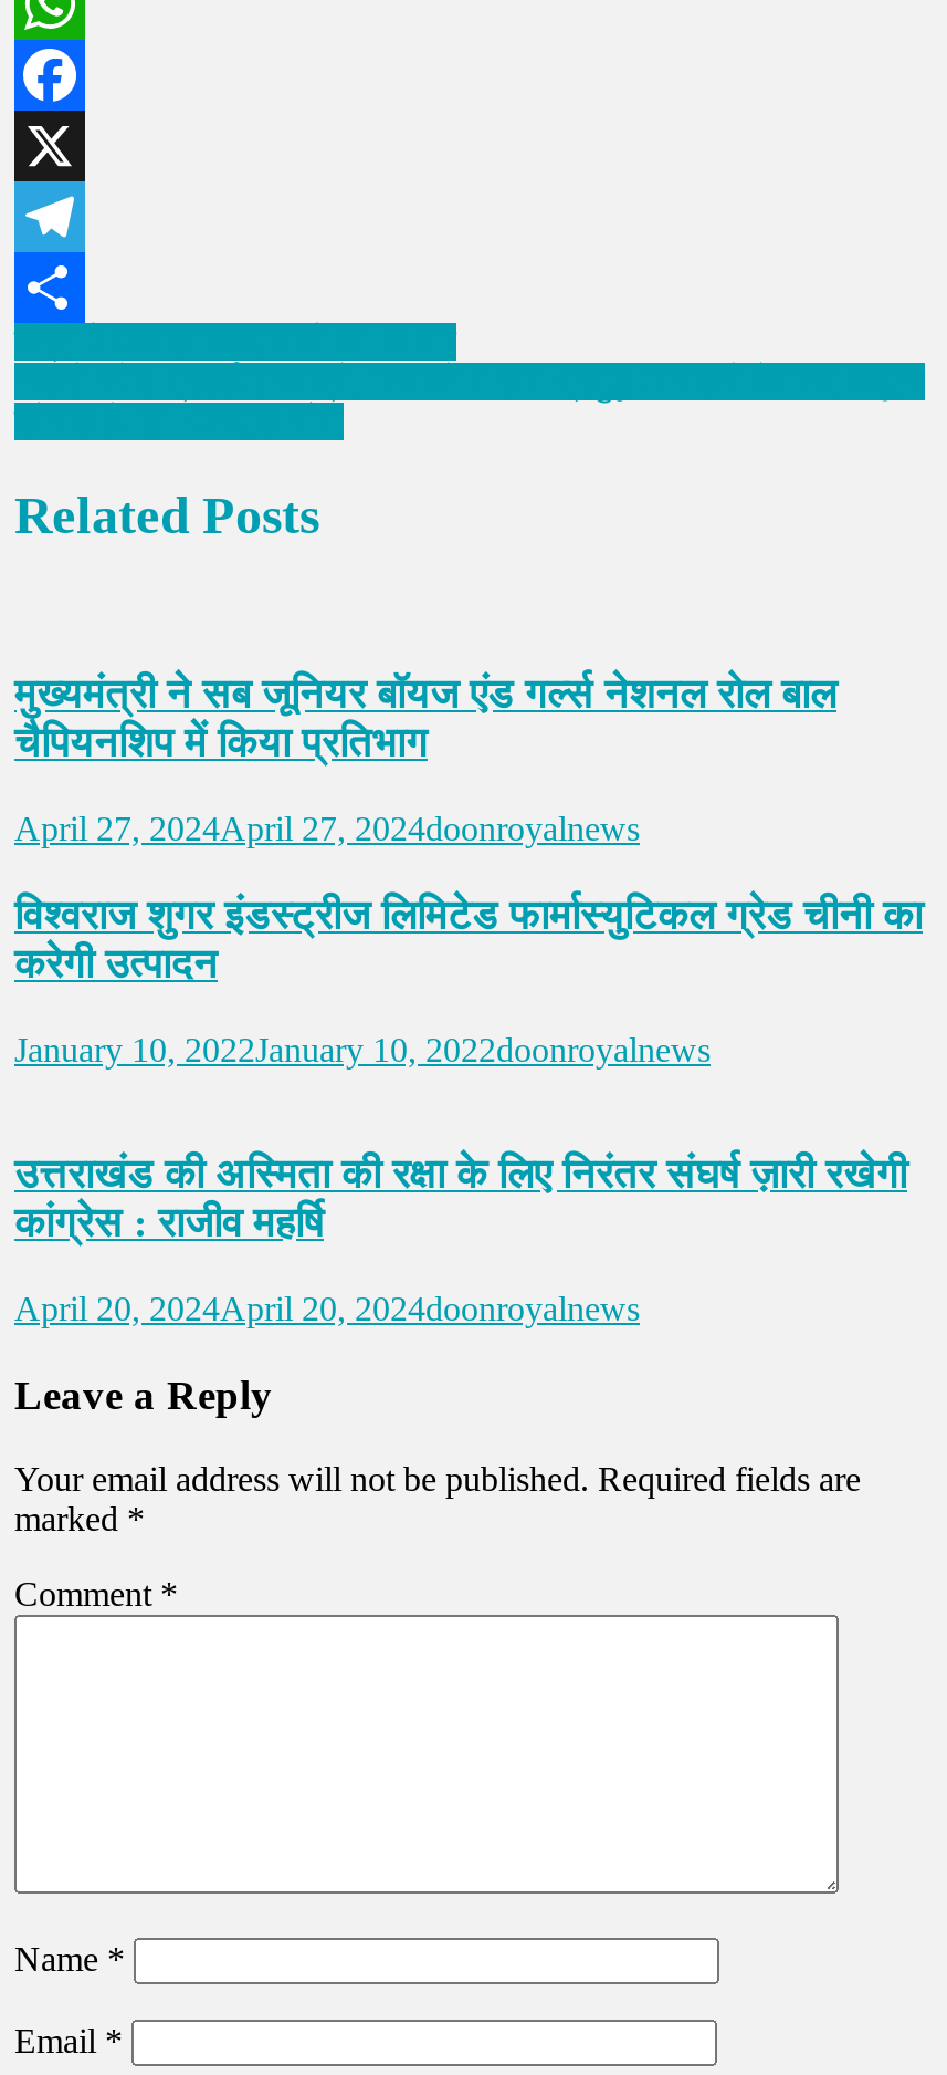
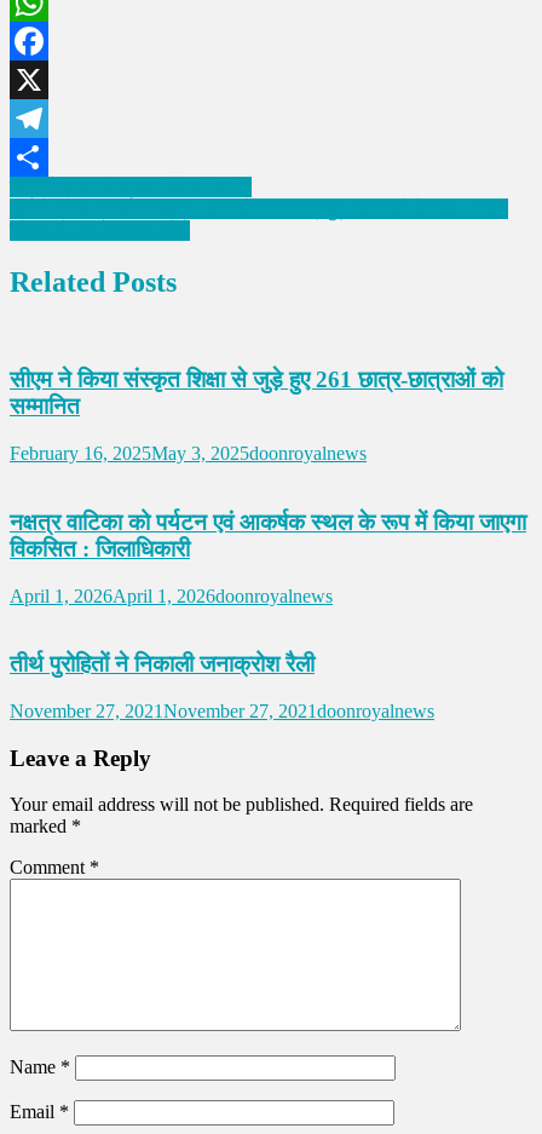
[14,671,836,766] मुख्यमंत्री ने सब जूनियर बॉयज एंड गर्ल्स नेशनल रोल बाल | चैपियनशिप में किया प्रतिभाग -> [10,367,503,419] सीएम ने किया संस्कृत शिक्षा से जुड़े हुए 261 छात्र-छात्राओं को | सम्मानित
[14,810,640,847] April 27, 2024April 27, 2024doonroyalnews -> [10,443,367,464] February 16, 2025May 3, 2025doonroyalnews
[14,891,923,986] विश्वराज शुगर इंडस्ट्रीज लिमिटेड फार्मास्युटिकल ग्रेड चीनी का | करेगी उत्पादन -> [10,509,526,561] नक्षत्र वाटिका को पर्यटन एवं आकर्षक स्थल के रूप में किया जाएगा | विकसित : जिलाधिकारी
[14,1030,711,1067] January 10, 2022January 10, 2022doonroyalnews -> [10,585,333,606] April 1, 2026April 1, 2026doonroyalnews
[14,1151,907,1246] उत्तराखंड की अस्मिता की रक्षा के लिए निरंतर संघर्ष ज़ारी रखेगी | कांग्रेस : राजीव महर्षि -> [10,651,315,677] तीर्थ पुरोहितों ने निकाली जनाक्रोश रैली
[14,1289,640,1327] April 20, 2024April 20, 2024doonroyalnews -> [10,701,434,721] November 27, 2021November 27, 2021doonroyalnews

